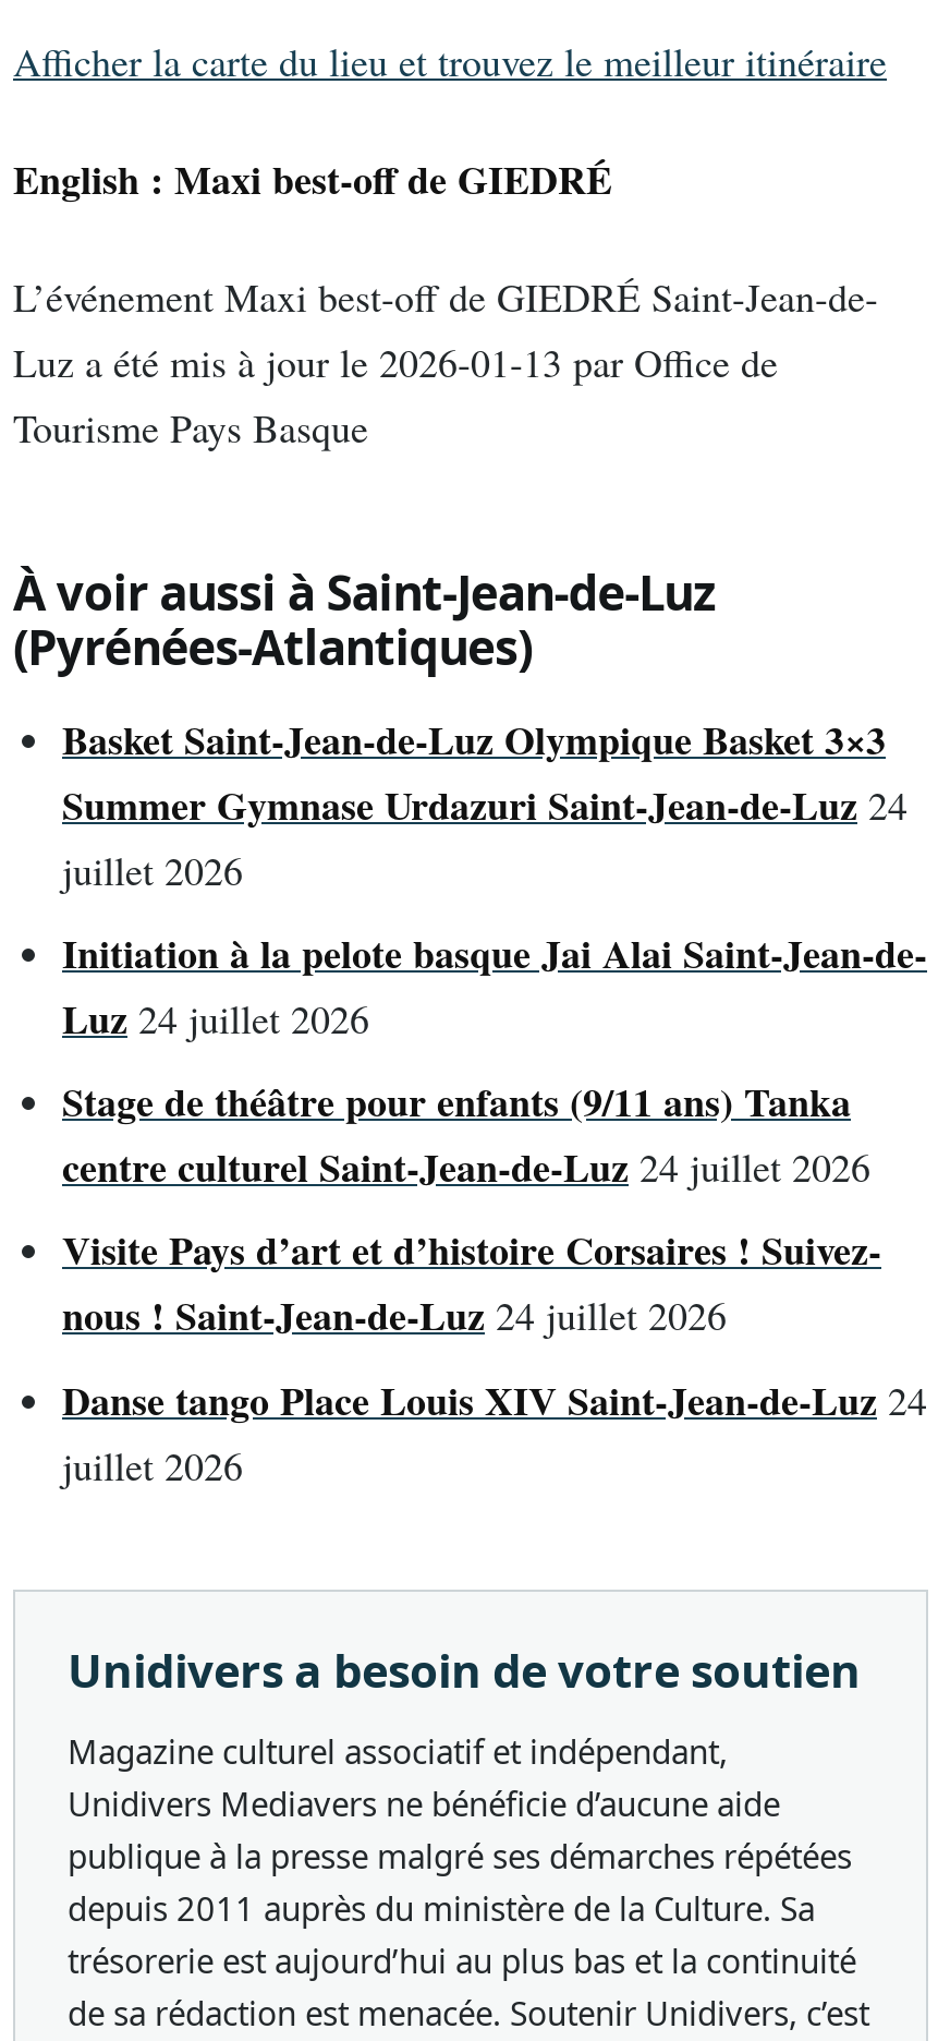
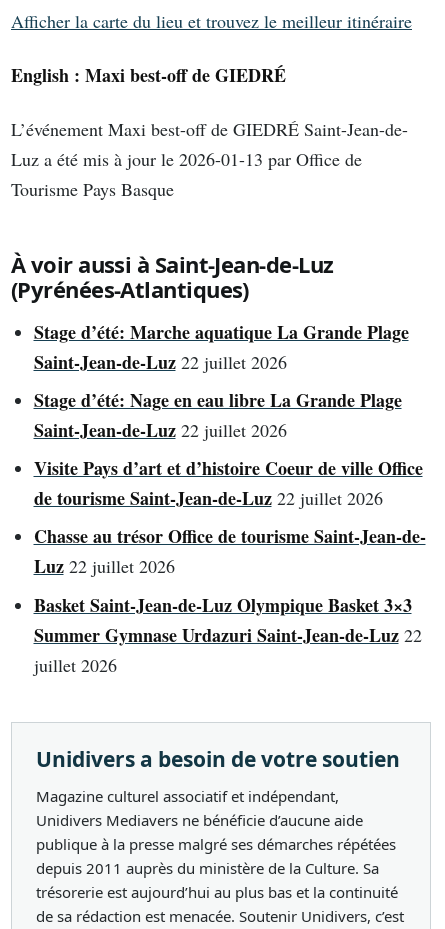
none -> [33,319,425,579] Stage d’été: Marche aquatique La Grande Plage | Saint-Jean-de-Luz 22 juillet 2026 | Stage d’été: Nage en eau libre La Grande Plage | Saint-Jean-de-Luz 22 juillet 2026 | Visite Pays d’art et d’histoire Coeur de ville Office | de tourisme Saint-Jean-de-Luz 22 juillet 2026 | Chasse au trésor Office de tourisme Saint-Jean-de- | Luz 22 juillet 2026
moved [62,711,886,768] -> [33,591,411,617]: Basket Saint-Jean-de-Luz Olympique Basket 3×3
[62,777,927,1427] Summer Gymnase Urdazuri Saint-Jean-de-Luz 24 | juillet 2026 | Initiation à la pelote basque Jai Alai Saint-Jean-de- | Luz 24 juillet 2026 | Stage de théâtre pour enfants (9/11 ans) Tanka | centre culturel Saint-Jean-de-Luz 24 juillet 2026 | Visite Pays d’art et d’histoire Corsaires ! Suivez- | nous ! Saint-Jean-de-Luz 24 juillet 2026 | Danse tango Place Louis XIV Saint-Jean-de-Luz 24 -> [33,621,421,647] Summer Gymnase Urdazuri Saint-Jean-de-Luz 22

